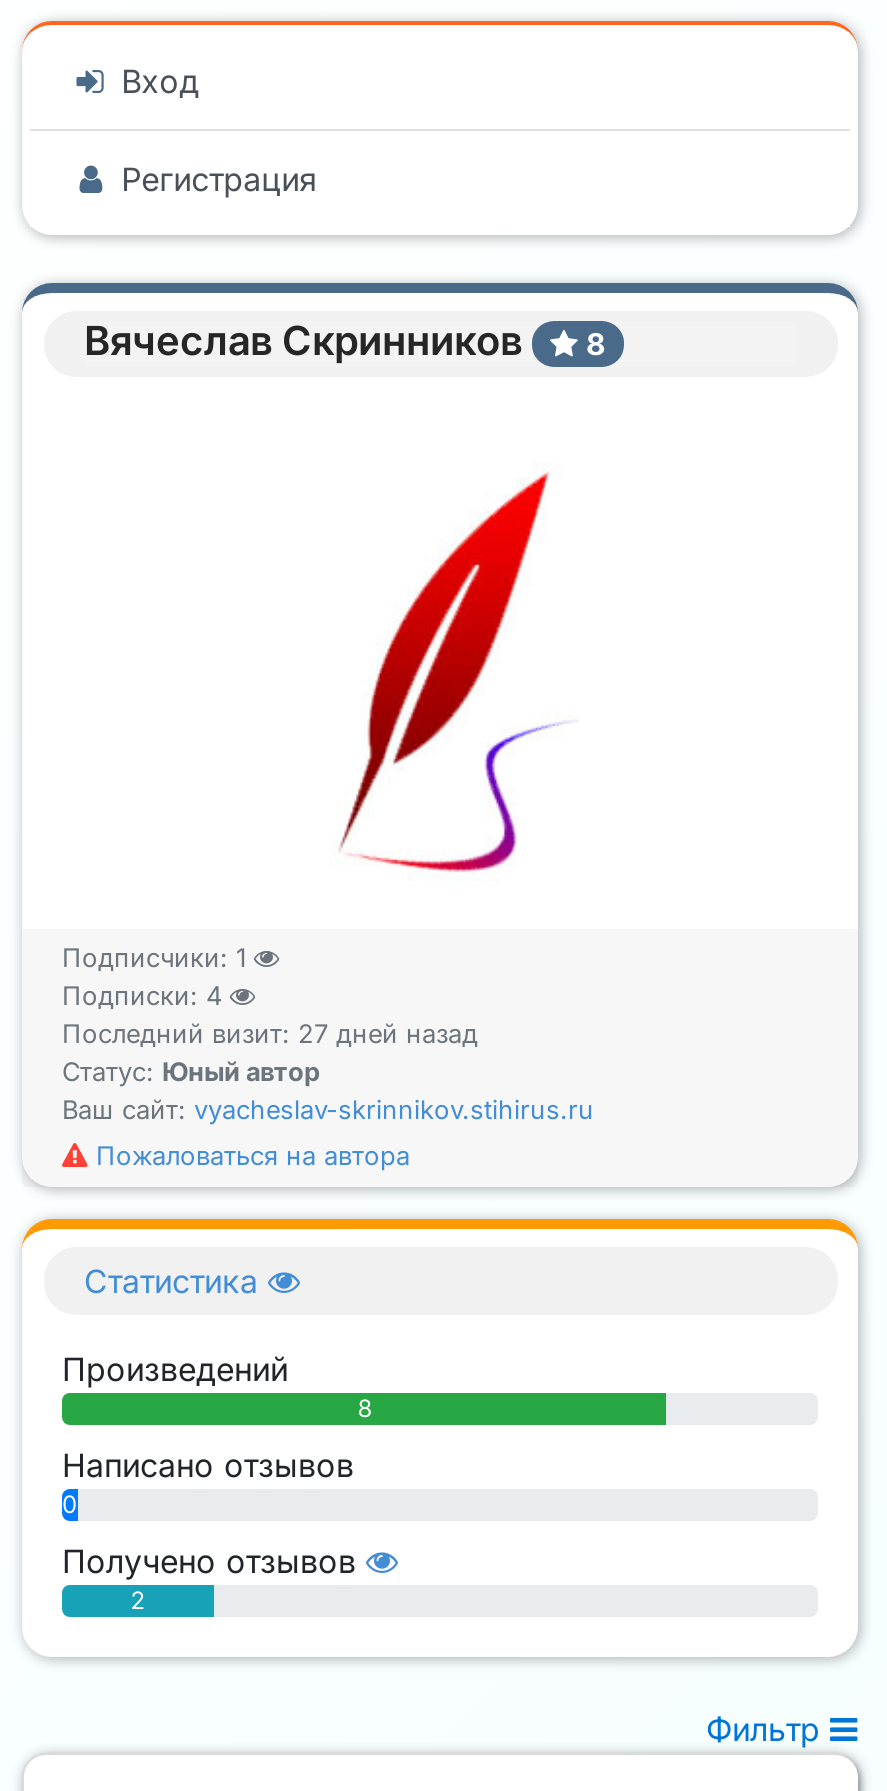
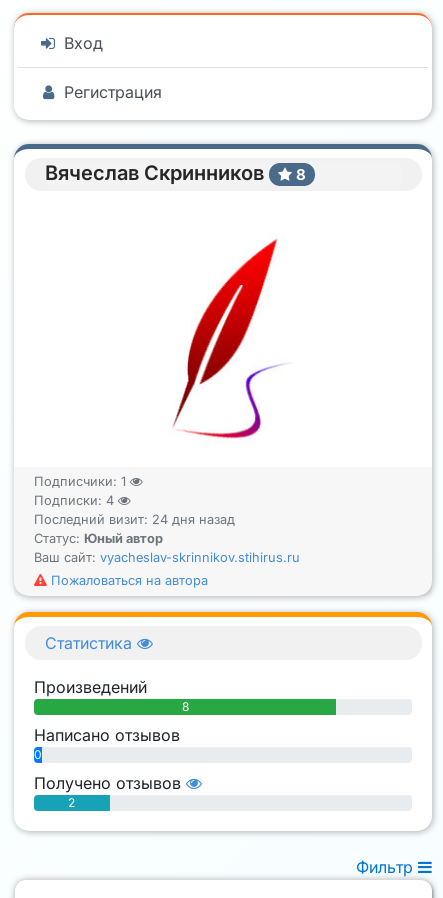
[62,1020,478,1050] Последний визит: 27 дней назад -> [34,512,235,527] Последний визит: 24 дня назад

